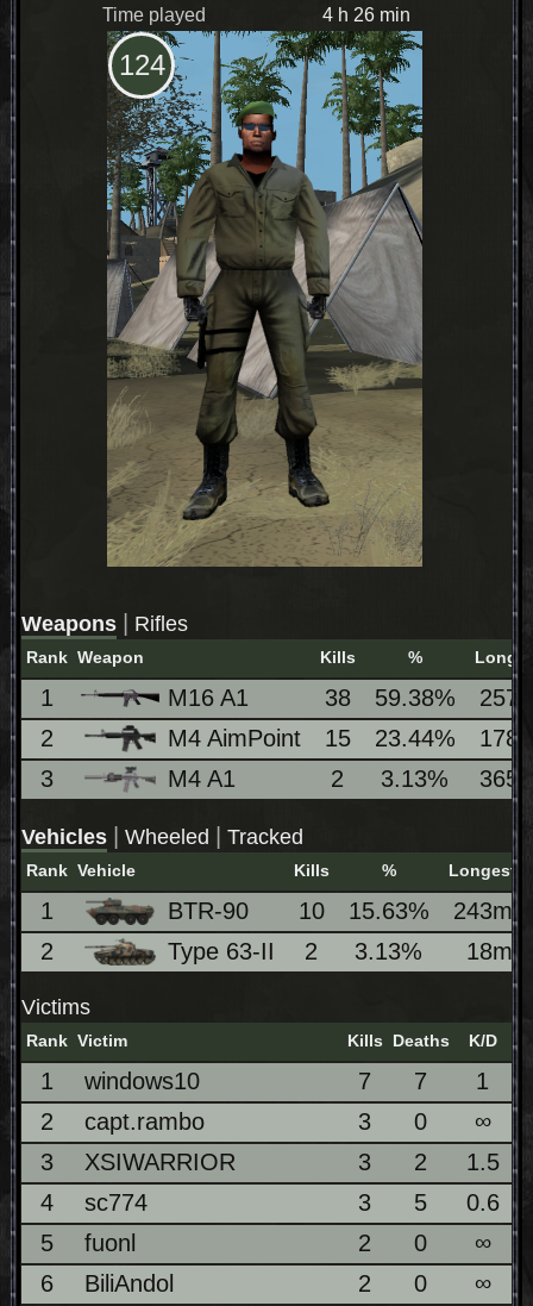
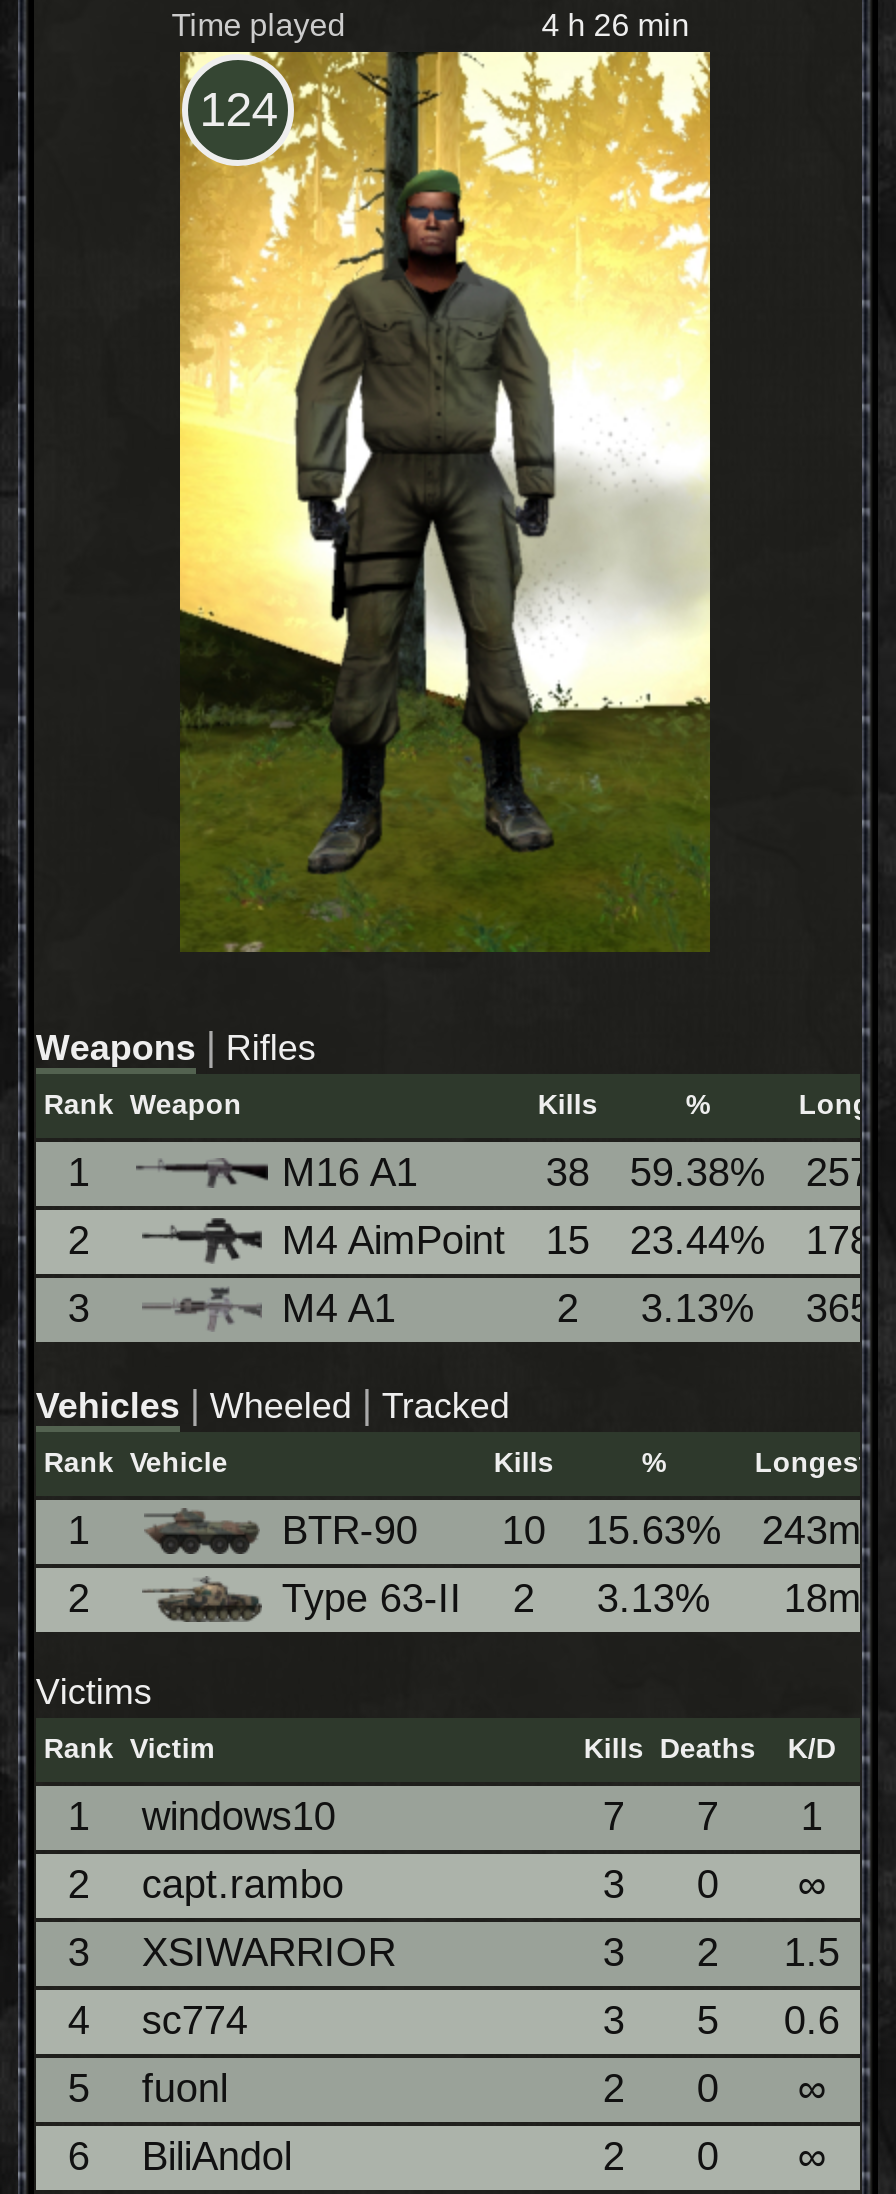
[106,30,424,568] [image] -> [178,50,712,952] [image]

